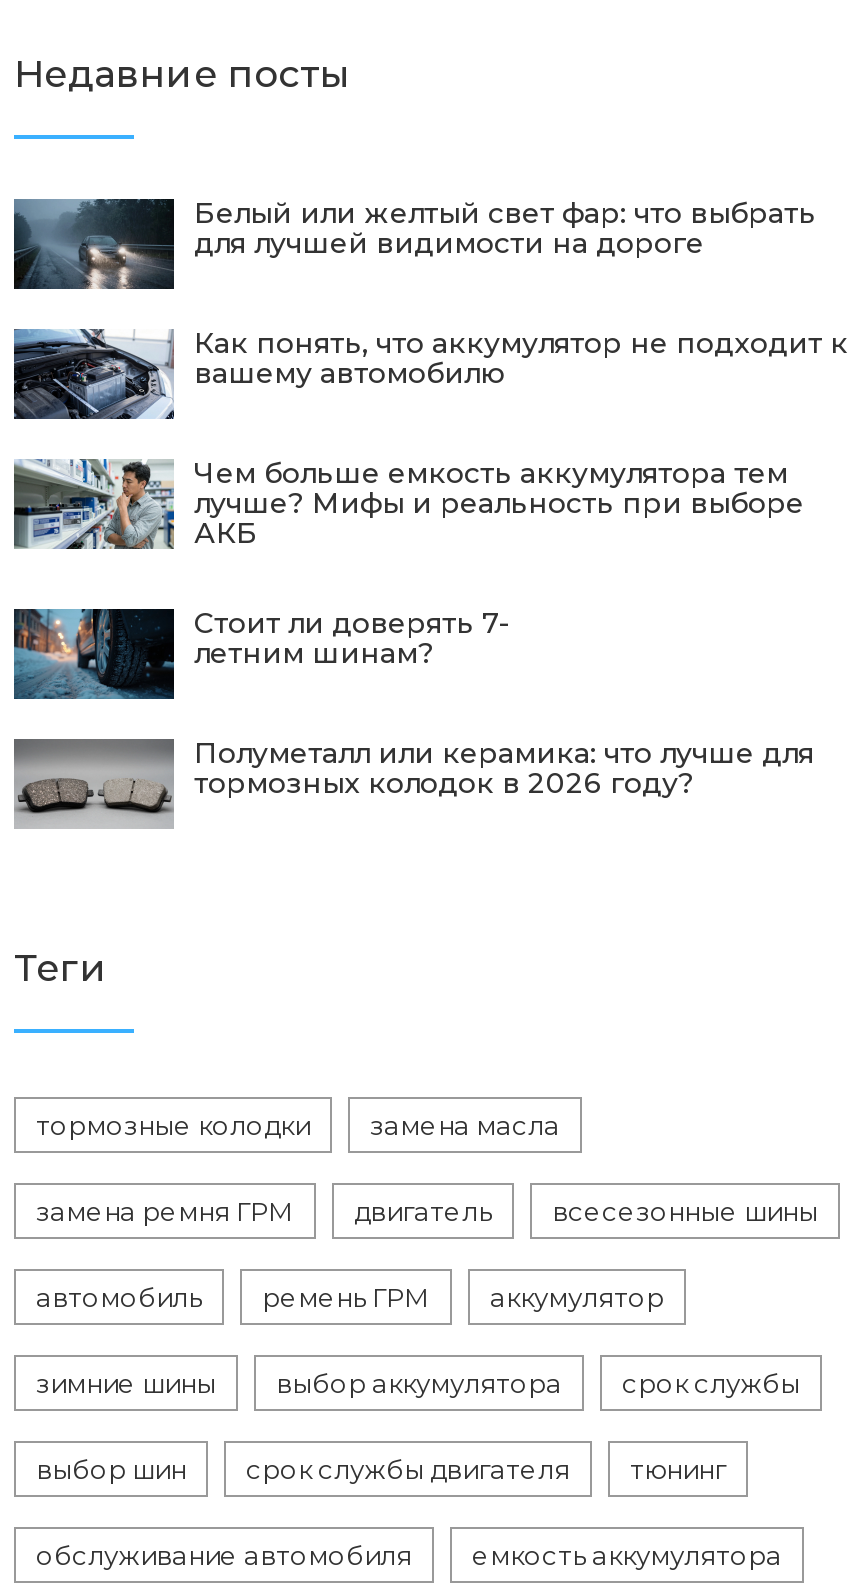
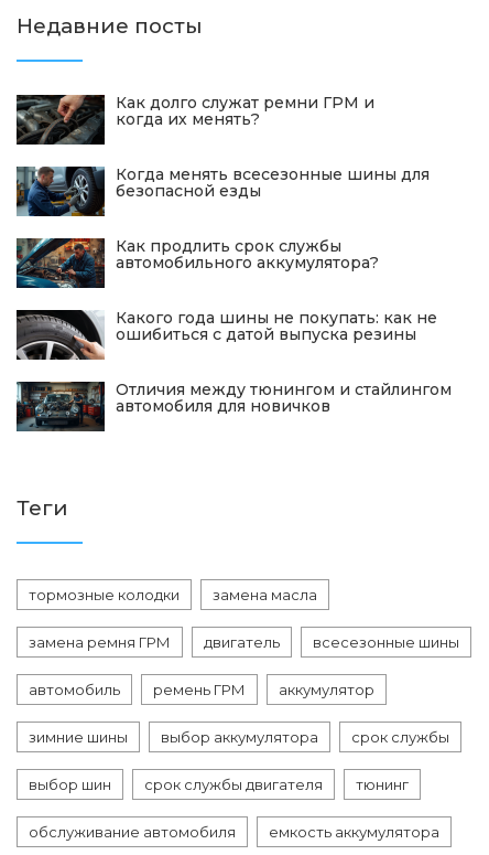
[12,195,816,289] [image] | Белый или желтый свет фар: что выбрать | для лучшей видимости на дороге -> [17,93,374,145] [image] | Как долго служат ремни ГРМ и | когда их менять?
[14,325,848,421] [image] | Как понять, что аккумулятор не подходит к | вашему автомобилю -> [17,164,430,217] [image] | Когда менять всесезонные шины для | безопасной езды
[14,455,804,551] [image] | Чем больше емкость аккумулятора тем | лучше? Мифы и реальность при выборе | АКБ -> [17,236,379,289] [image] | Как продлить срок службы | автомобильного аккумулятора?
[12,605,510,701] [image] | Стоит ли доверять 7- | летним шинам? -> [17,308,437,361] [image] | Какого года шины не покупать: как не | ошибиться с датой выпуска резины
[14,735,814,827] [image] | Полуметалл или керамика: что лучше для | тормозных колодок в 2026 году? -> [17,380,452,431] [image] | Отличия между тюнингом и стайлингом | автомобиля для новичков

